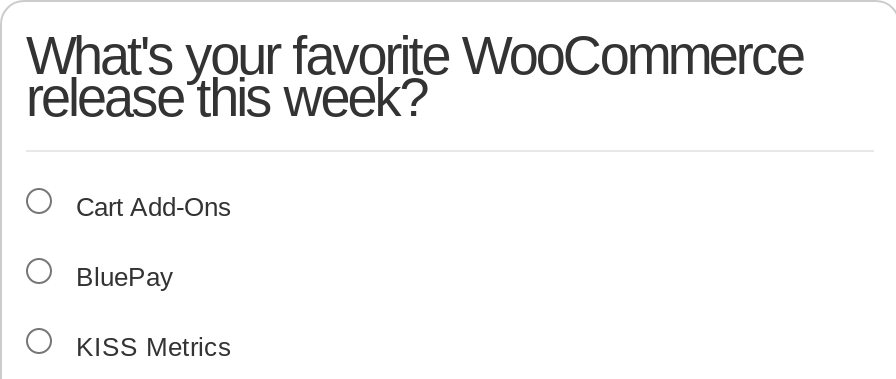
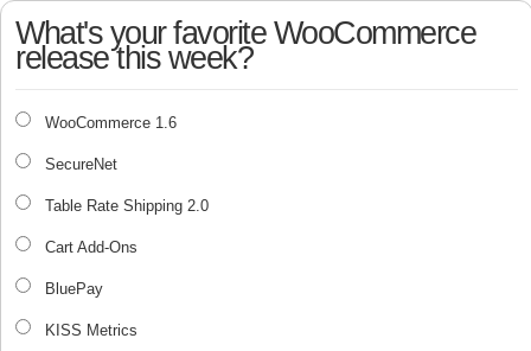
none -> [45,114,209,215] WooCommerce 1.6 | SecureNet | Table Rate Shipping 2.0

